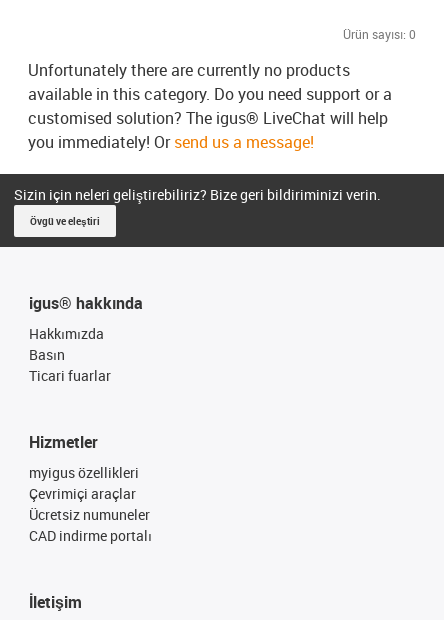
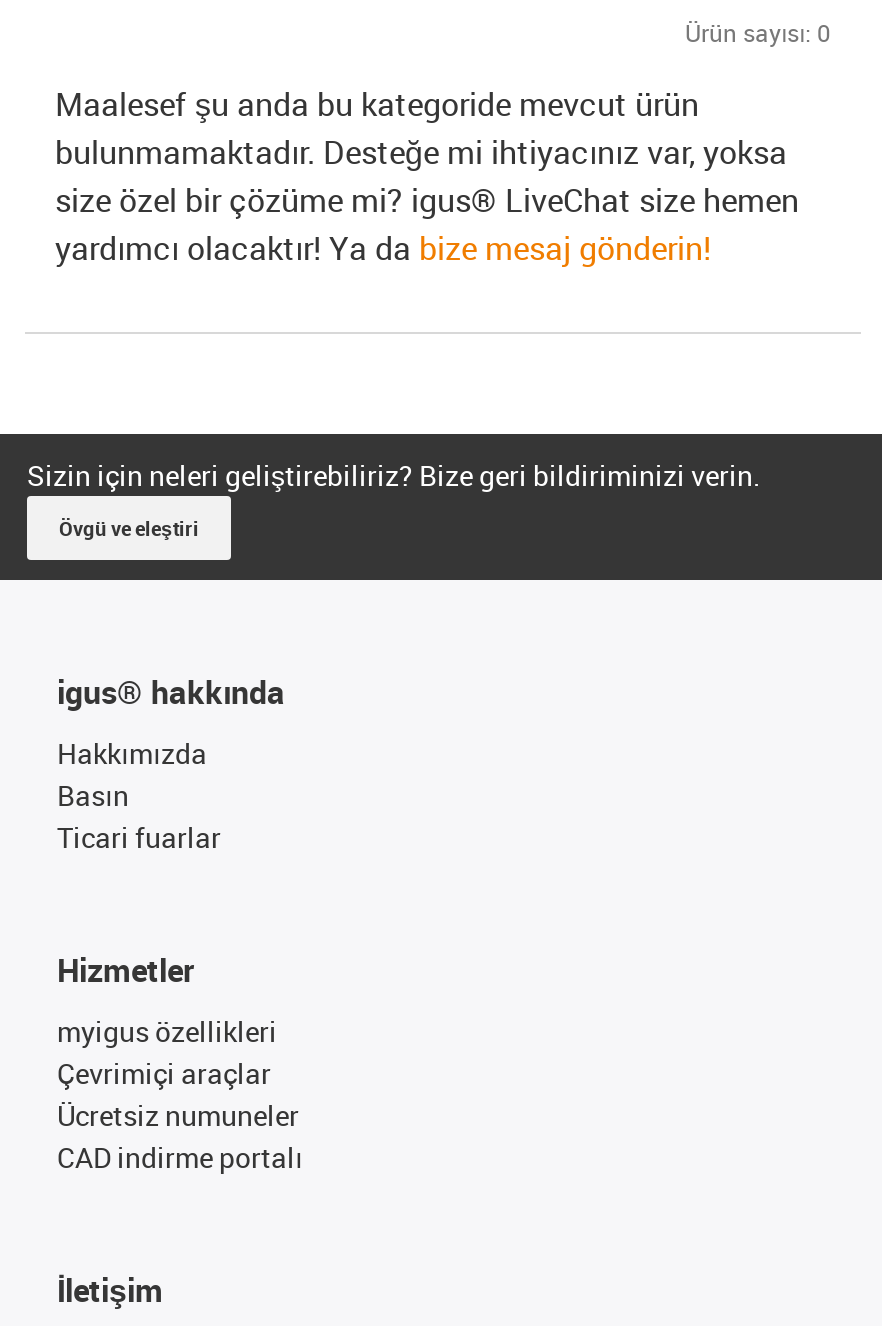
[28,58,392,152] Unfortunately there are currently no products | available in this category. Do you need support or a | customised solution? The igus® LiveChat will help | you immediately! Or send us a message! -> [55,81,799,269] Maalesef şu anda bu kategoride mevcut ürün | bulunmamaktadır. Desteğe mi ihtiyacınız var, yoksa | size özel bir çözüme mi? igus® LiveChat size hemen | yardımcı olacaktır! Ya da bize mesaj gönderin!

